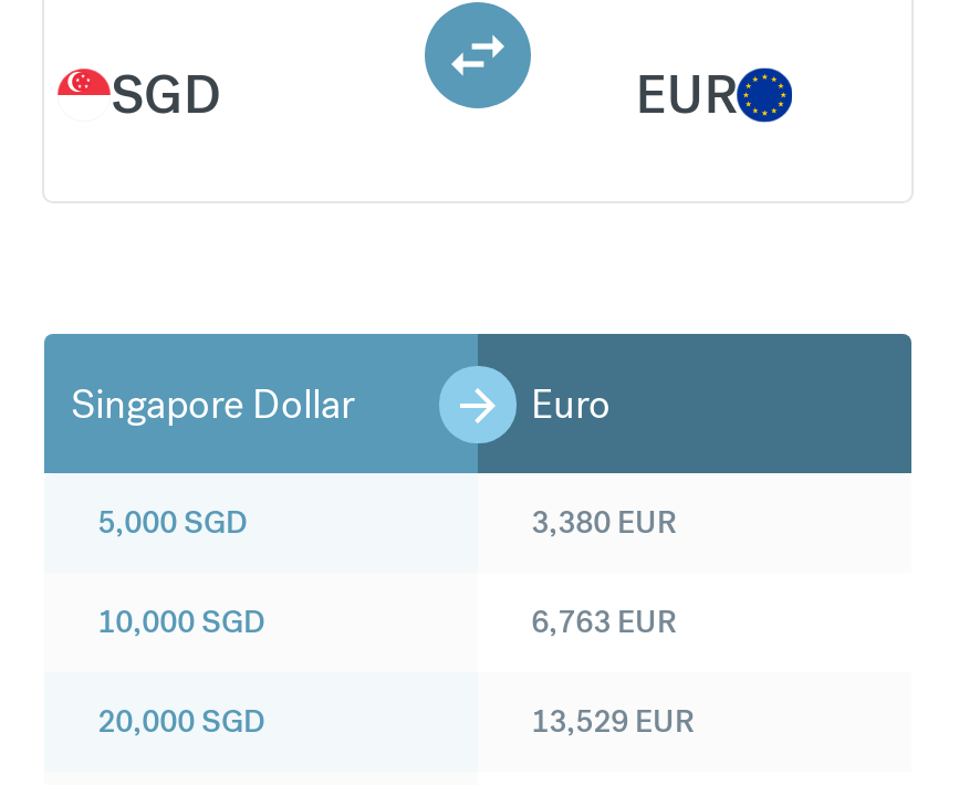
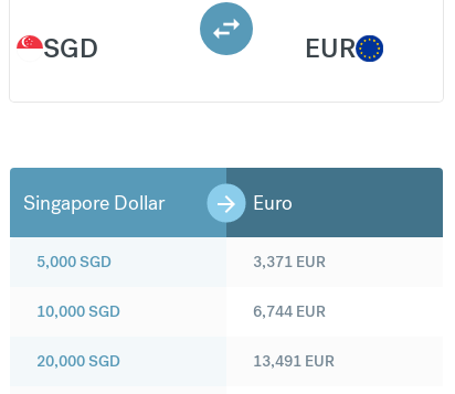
[531,502,677,542] 3,380 EUR -> [253,252,326,272] 3,371 EUR
[531,602,677,642] 6,763 EUR -> [253,302,326,321] 6,744 EUR
[531,701,695,741] 13,529 EUR -> [253,351,335,371] 13,491 EUR

